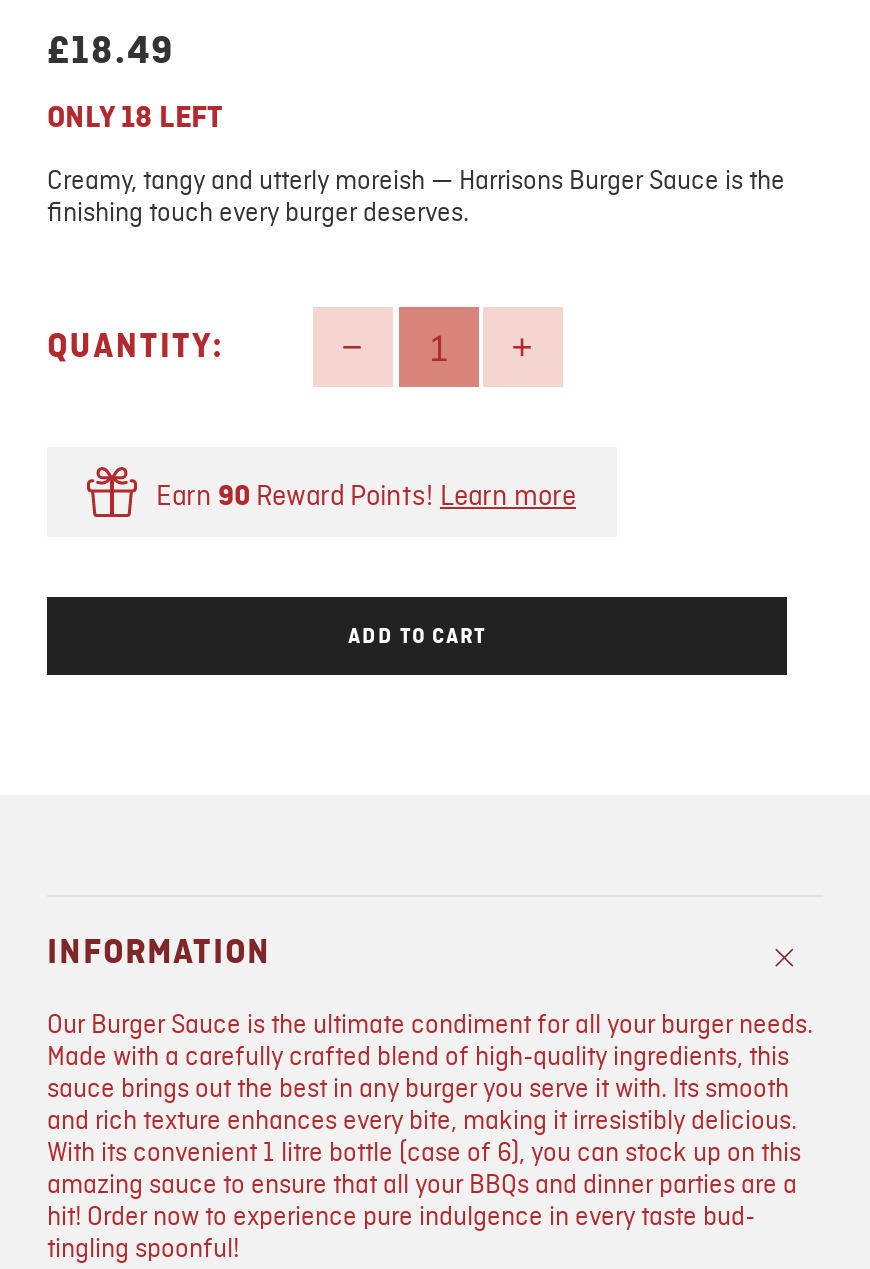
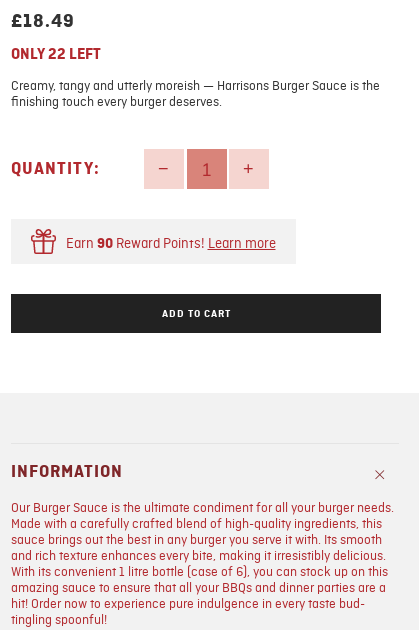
[47,103,223,135] ONLY 18 LEFT -> [11,47,101,63] ONLY 22 LEFT

